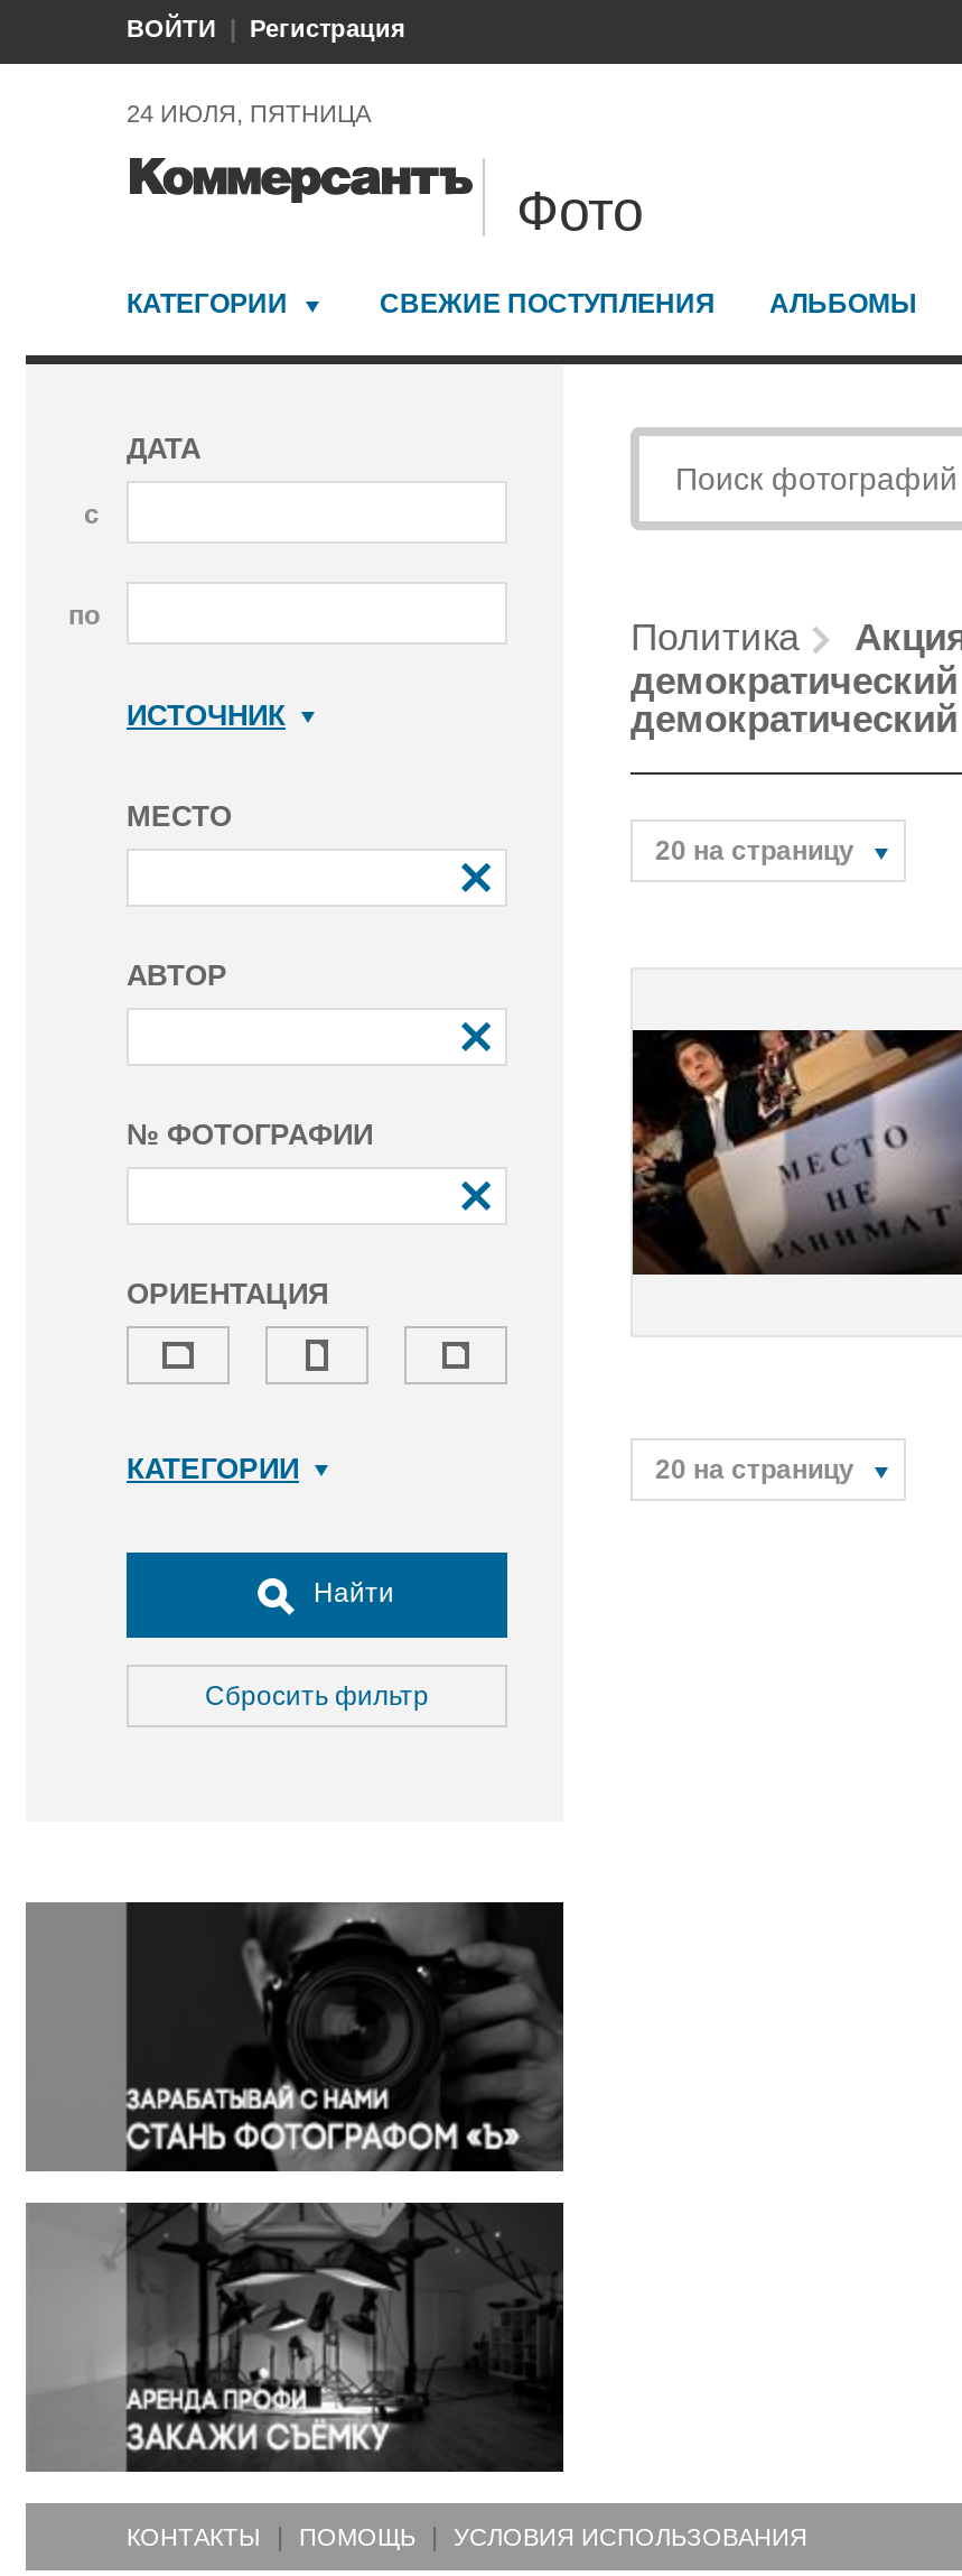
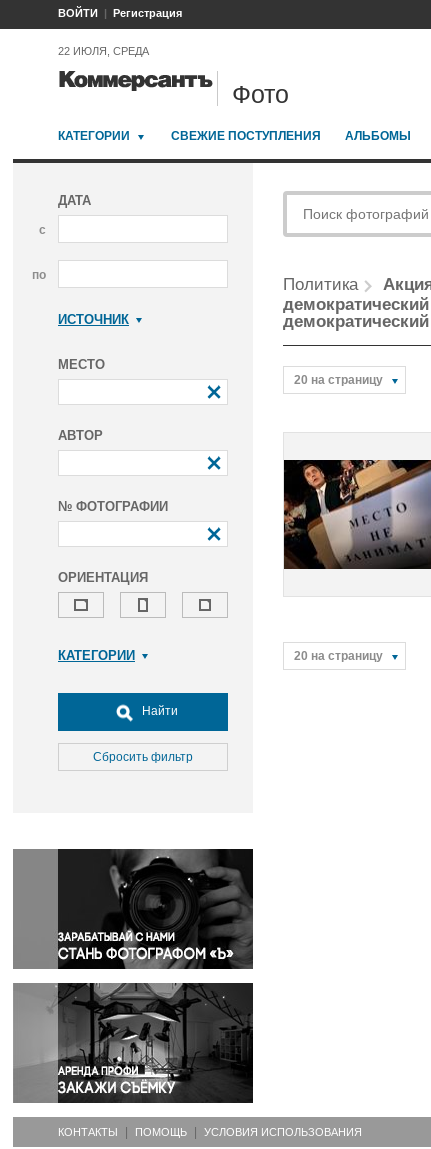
[127,100,371,127] 24 ИЮЛЯ, ПЯТНИЦА -> [58,45,149,57] 22 ИЮЛЯ, СРЕДА

